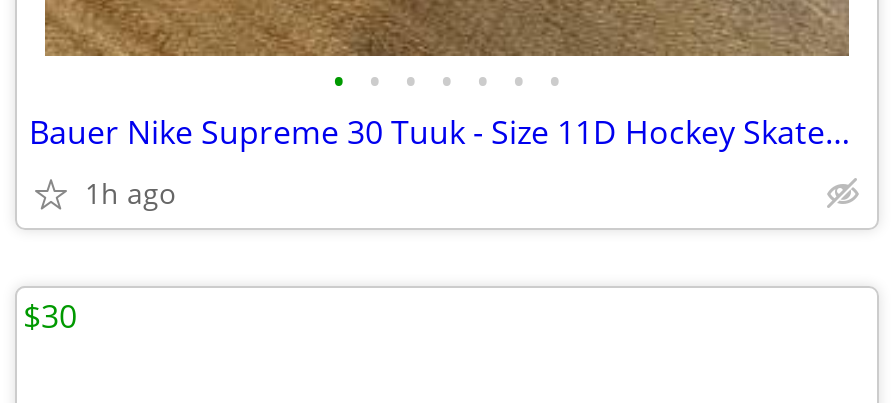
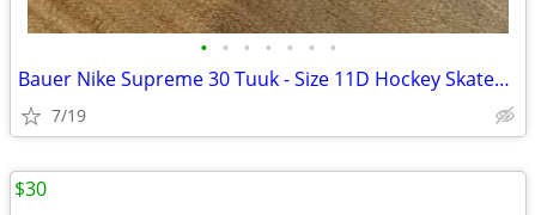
[85,174,175,212] 1h ago -> [51,104,86,127] 7/19

